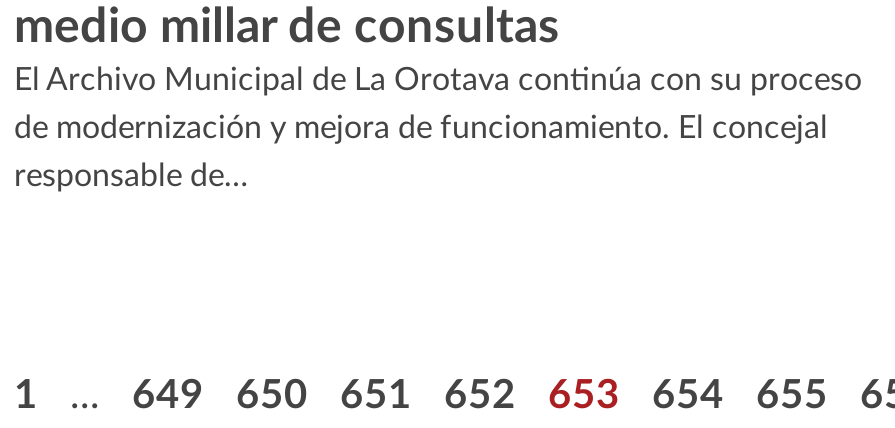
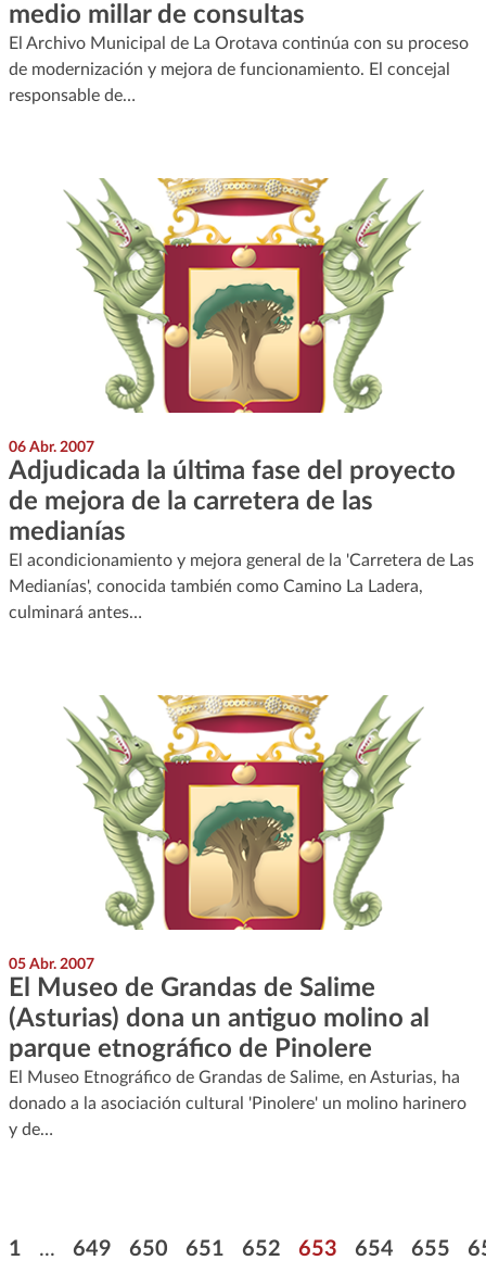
none -> [8,177,474,621] [image] | 06 Abr. 2007 | Adjudicada la última fase del proyecto | de mejora de la carretera de las | medianías | El acondicionamiento y mejora general de la 'Carretera de Las | Medianías', conocida también como Camino La Ladera, | culminará antes…
none -> [8,694,466,1138] [image] | 05 Abr. 2007 | El Museo de Grandas de Salime | (Asturias) dona un antiguo molino al | parque etnográfico de Pinolere | El Museo Etnográfico de Grandas de Salime, en Asturias, ha | donado a la asociación cultural 'Pinolere' un molino harinero | y de…

